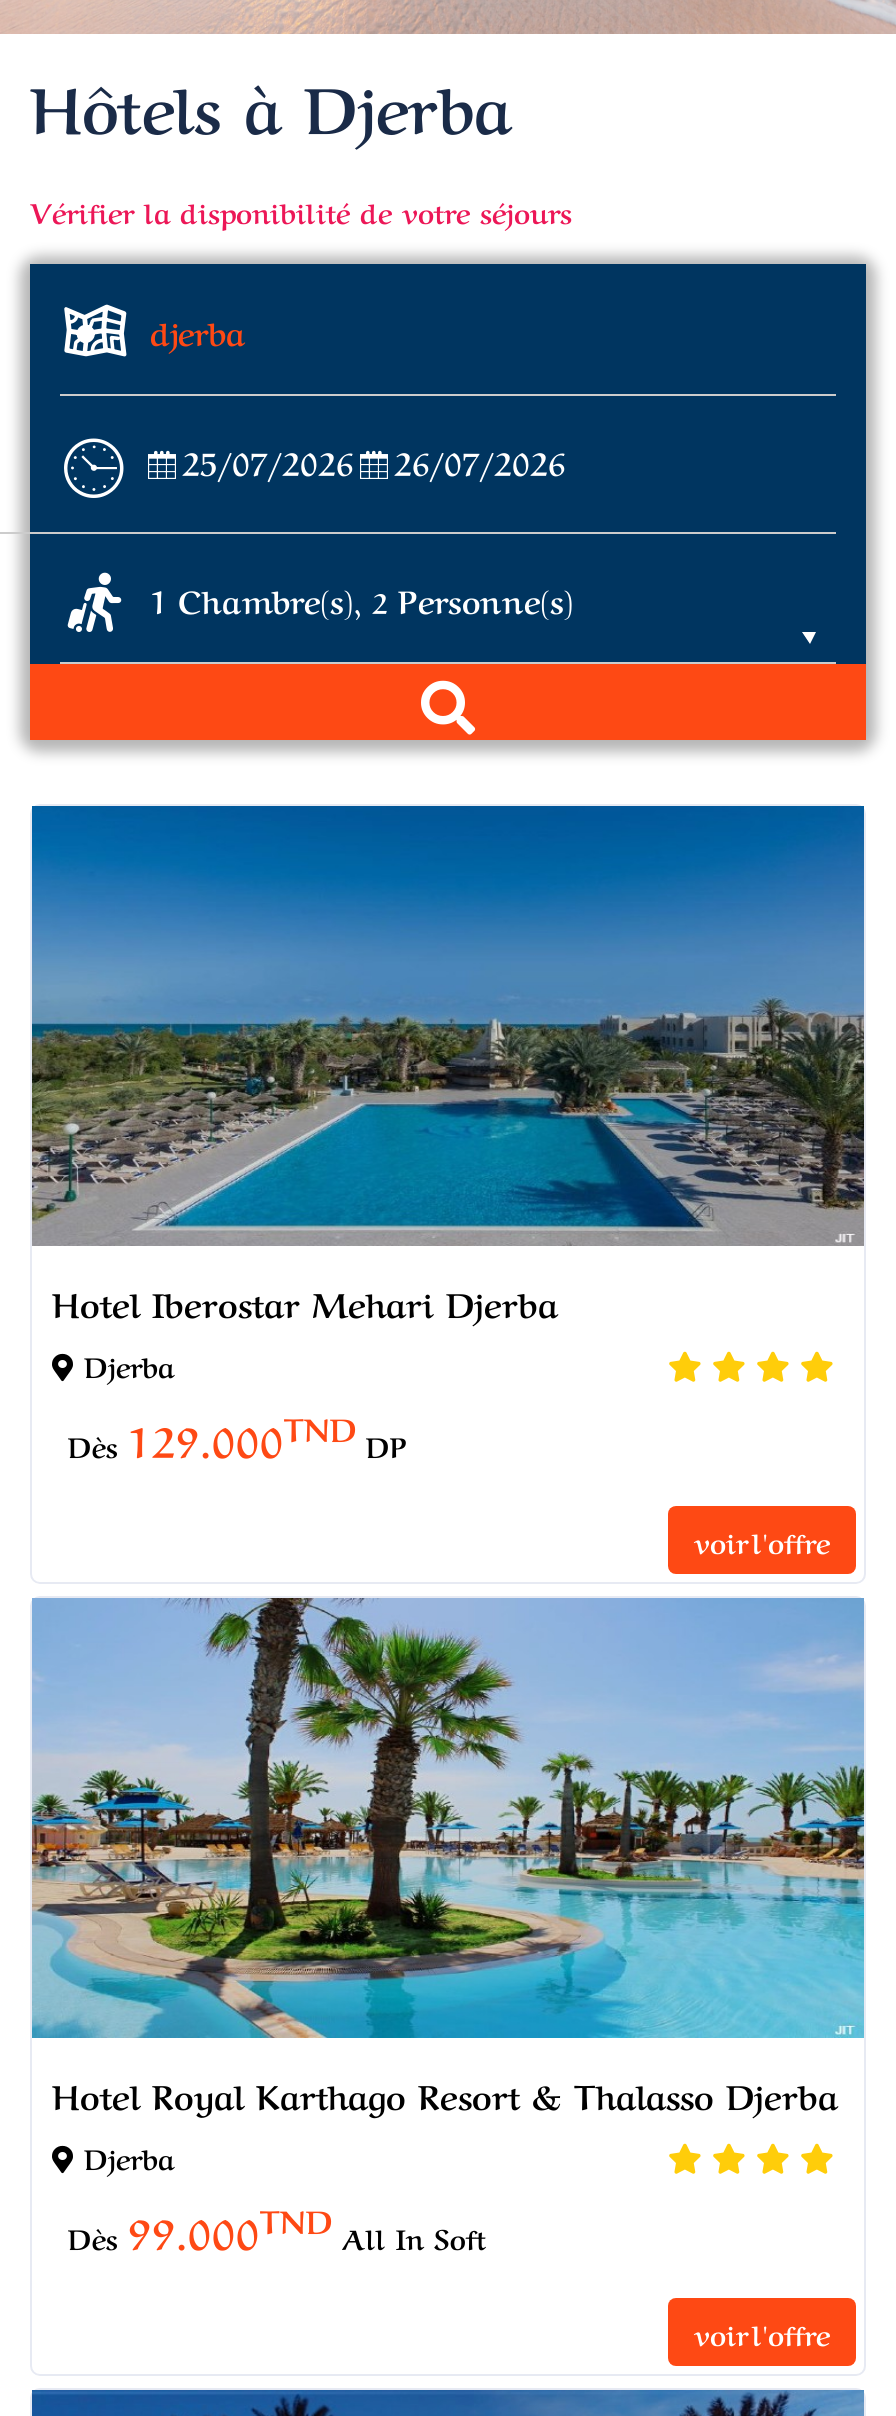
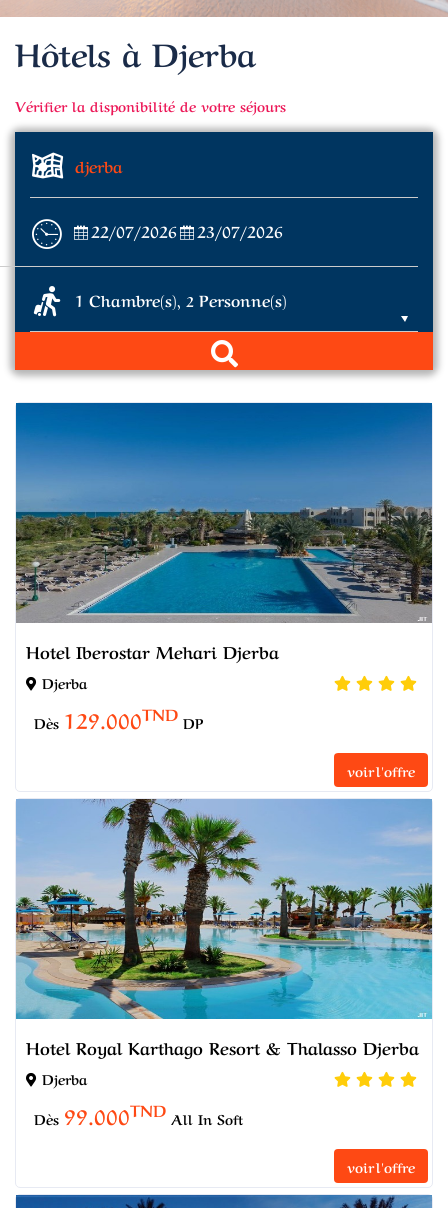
[182,436,354,484] 25/07/2026 -> [91,218,177,242] 22/07/2026
[394,436,566,484] 26/07/2026 -> [197,218,283,242] 23/07/2026

